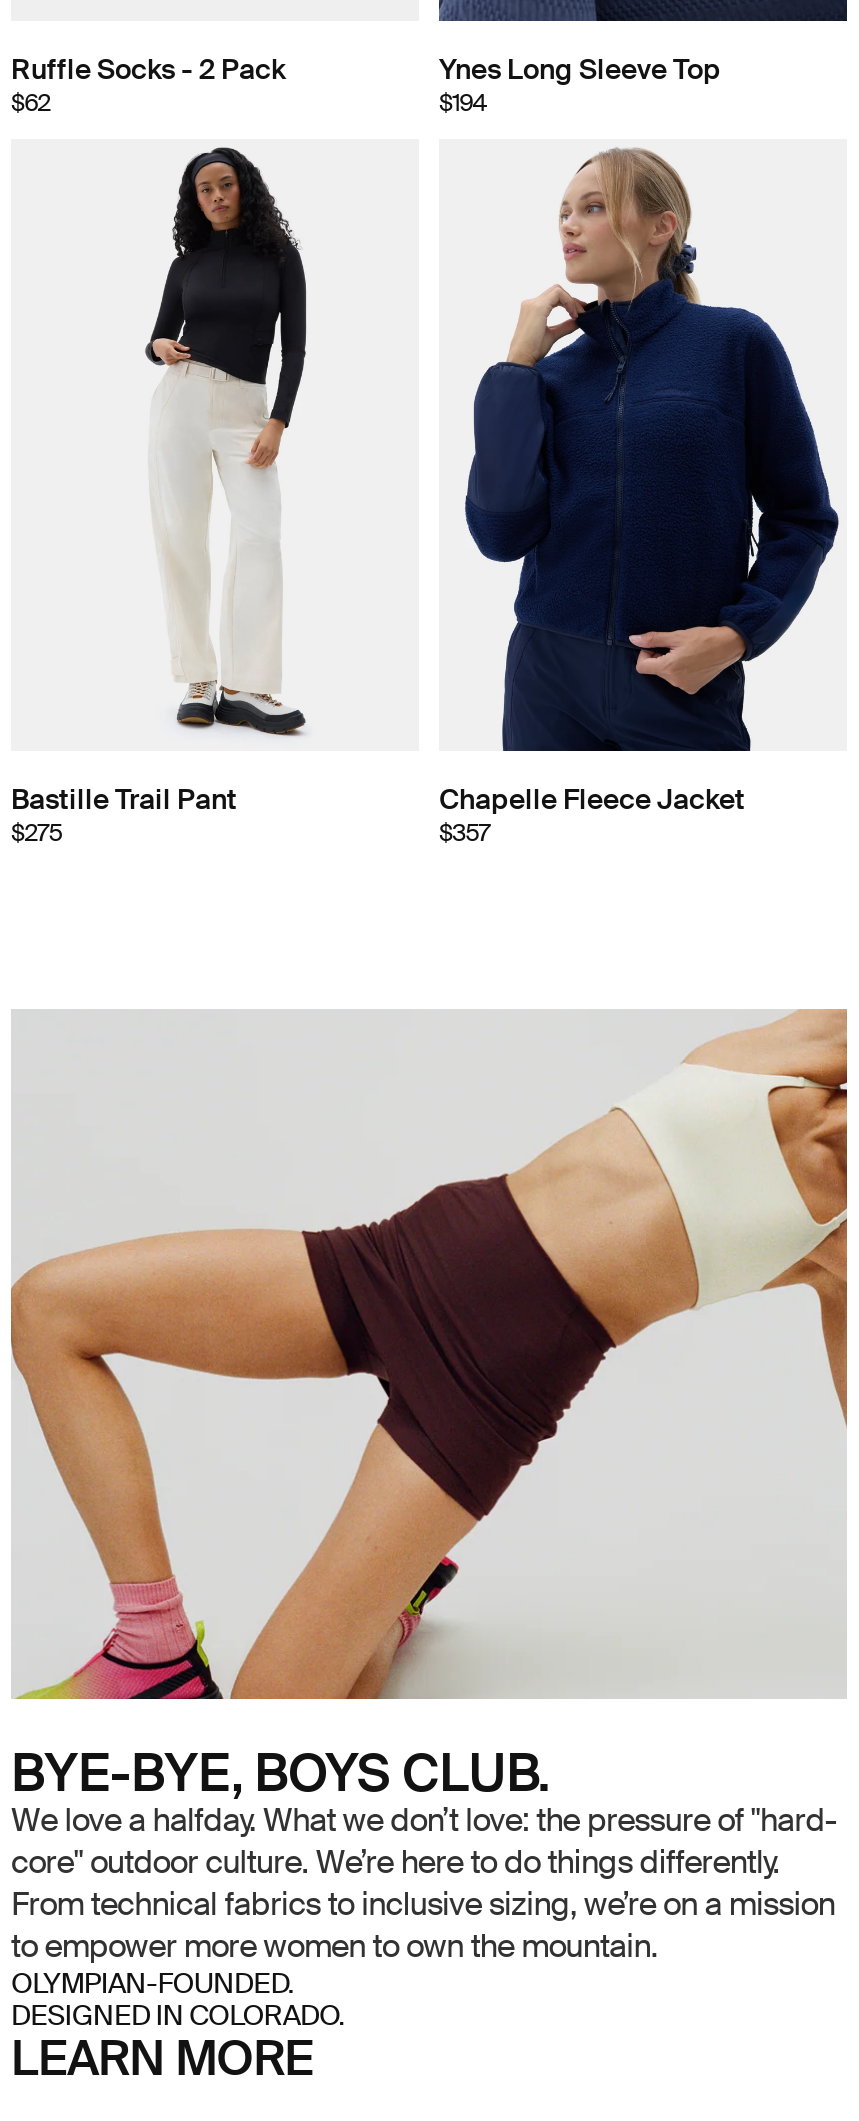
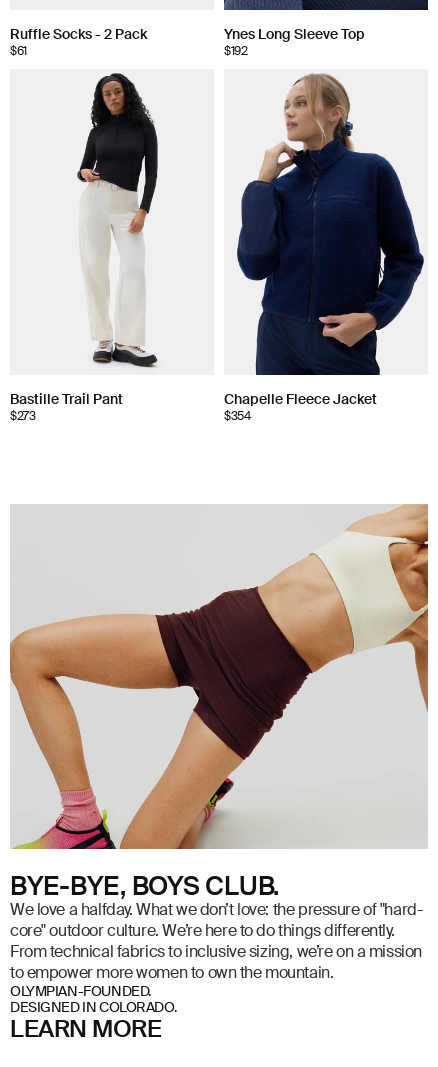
[11,86,51,118] $62 -> [10,43,27,59] $61
[439,86,486,118] $194 -> [224,43,247,59] $192
[11,816,62,848] $275 -> [10,408,35,424] $273
[439,816,490,848] $357 -> [224,408,250,424] $354

